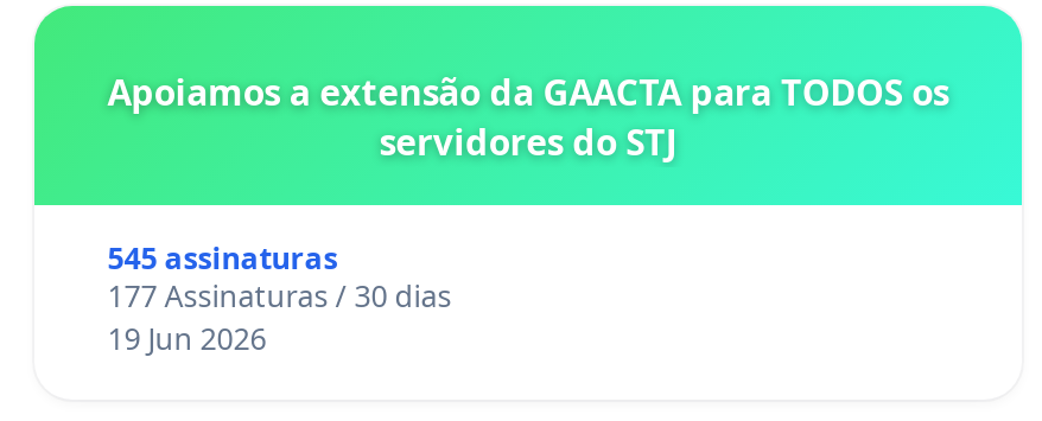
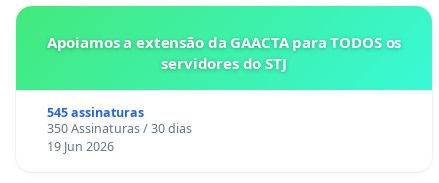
[108,276,452,316] 177 Assinaturas / 30 dias -> [47,120,192,137] 350 Assinaturas / 30 dias

